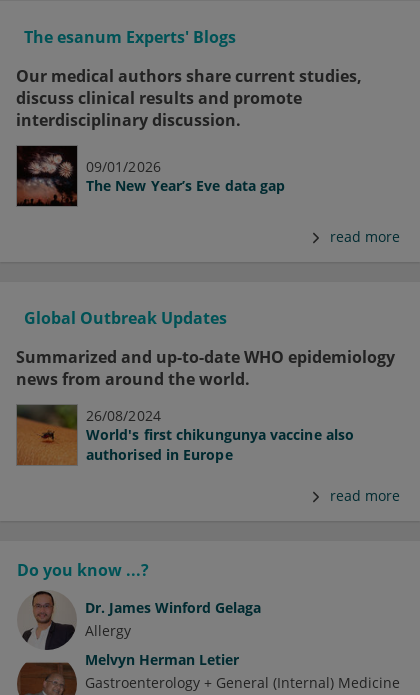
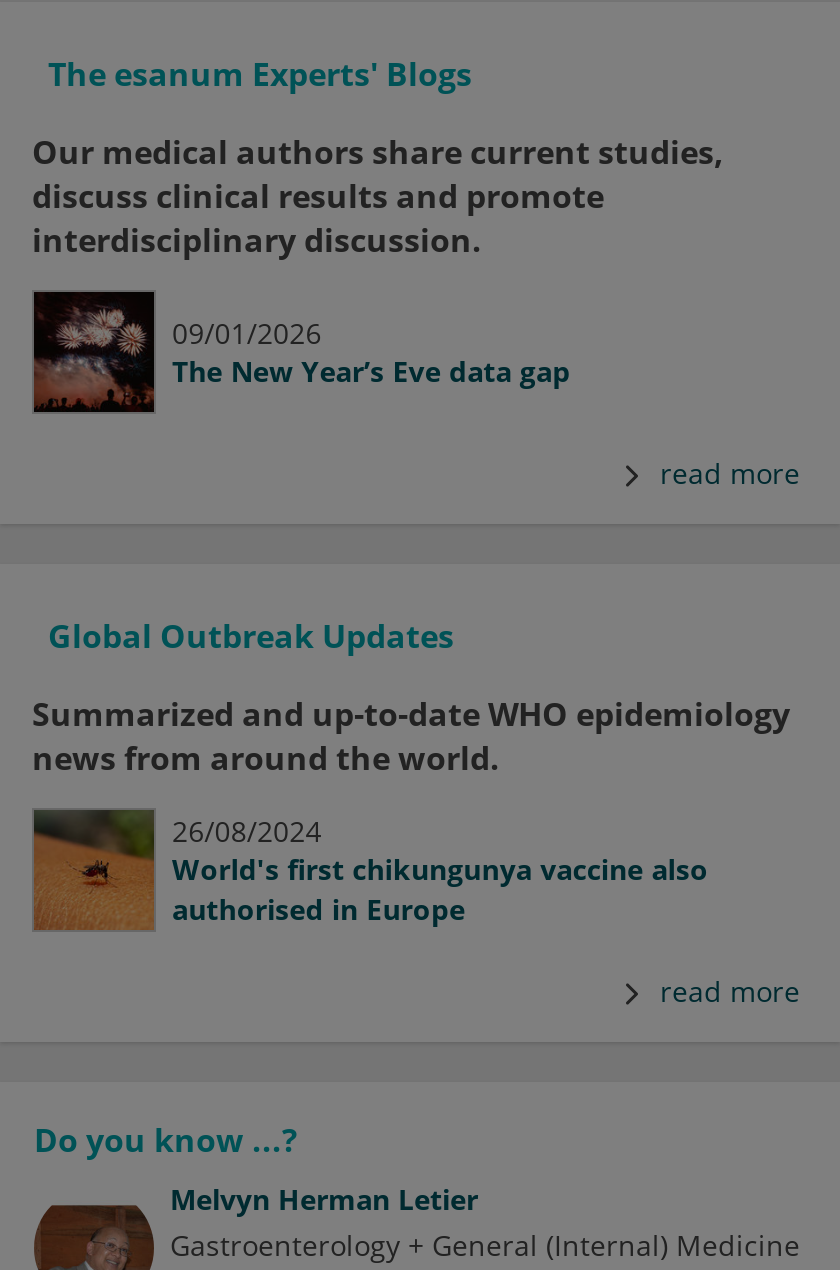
[18,590,261,651] [image] | Dr. James Winford Gelaga | Allergy -> none

